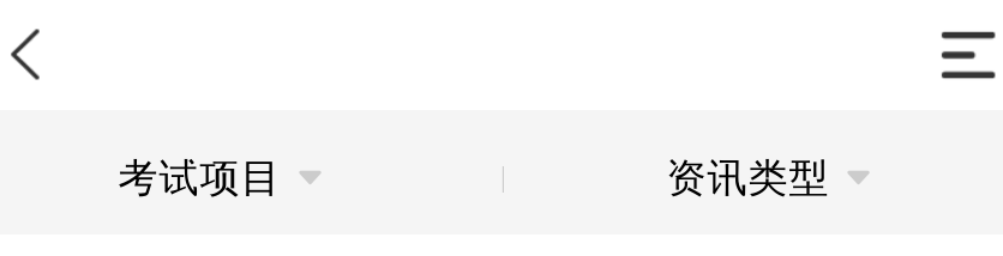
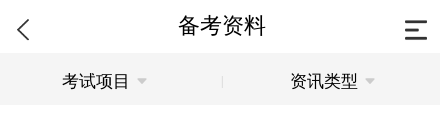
none -> [178,14,266,38] 备考资料

